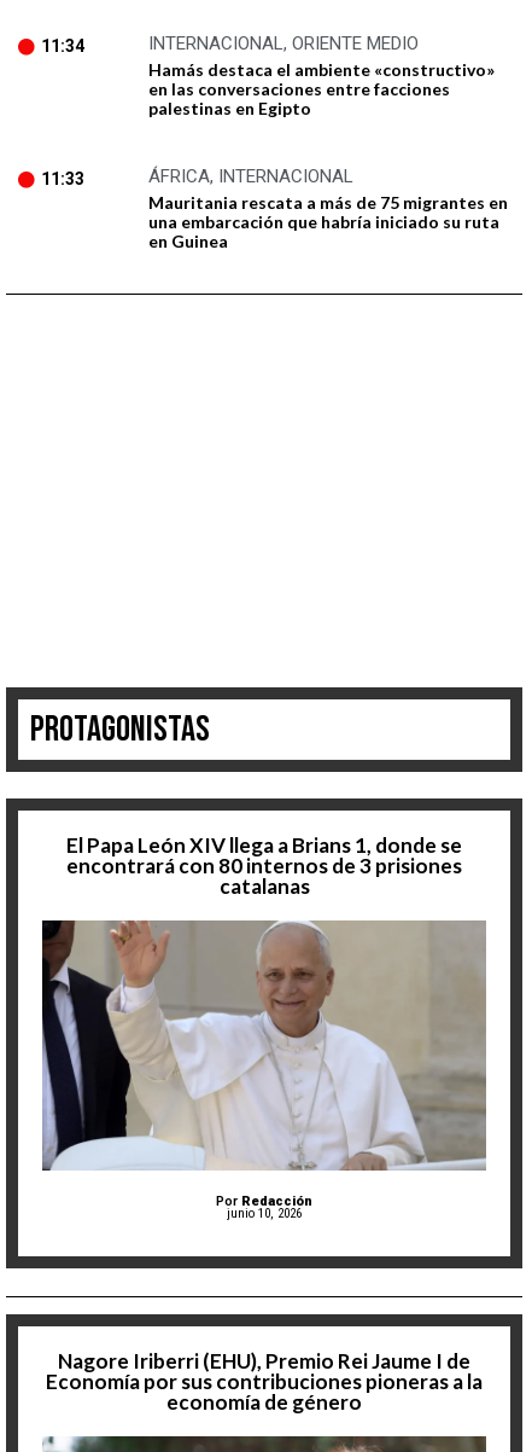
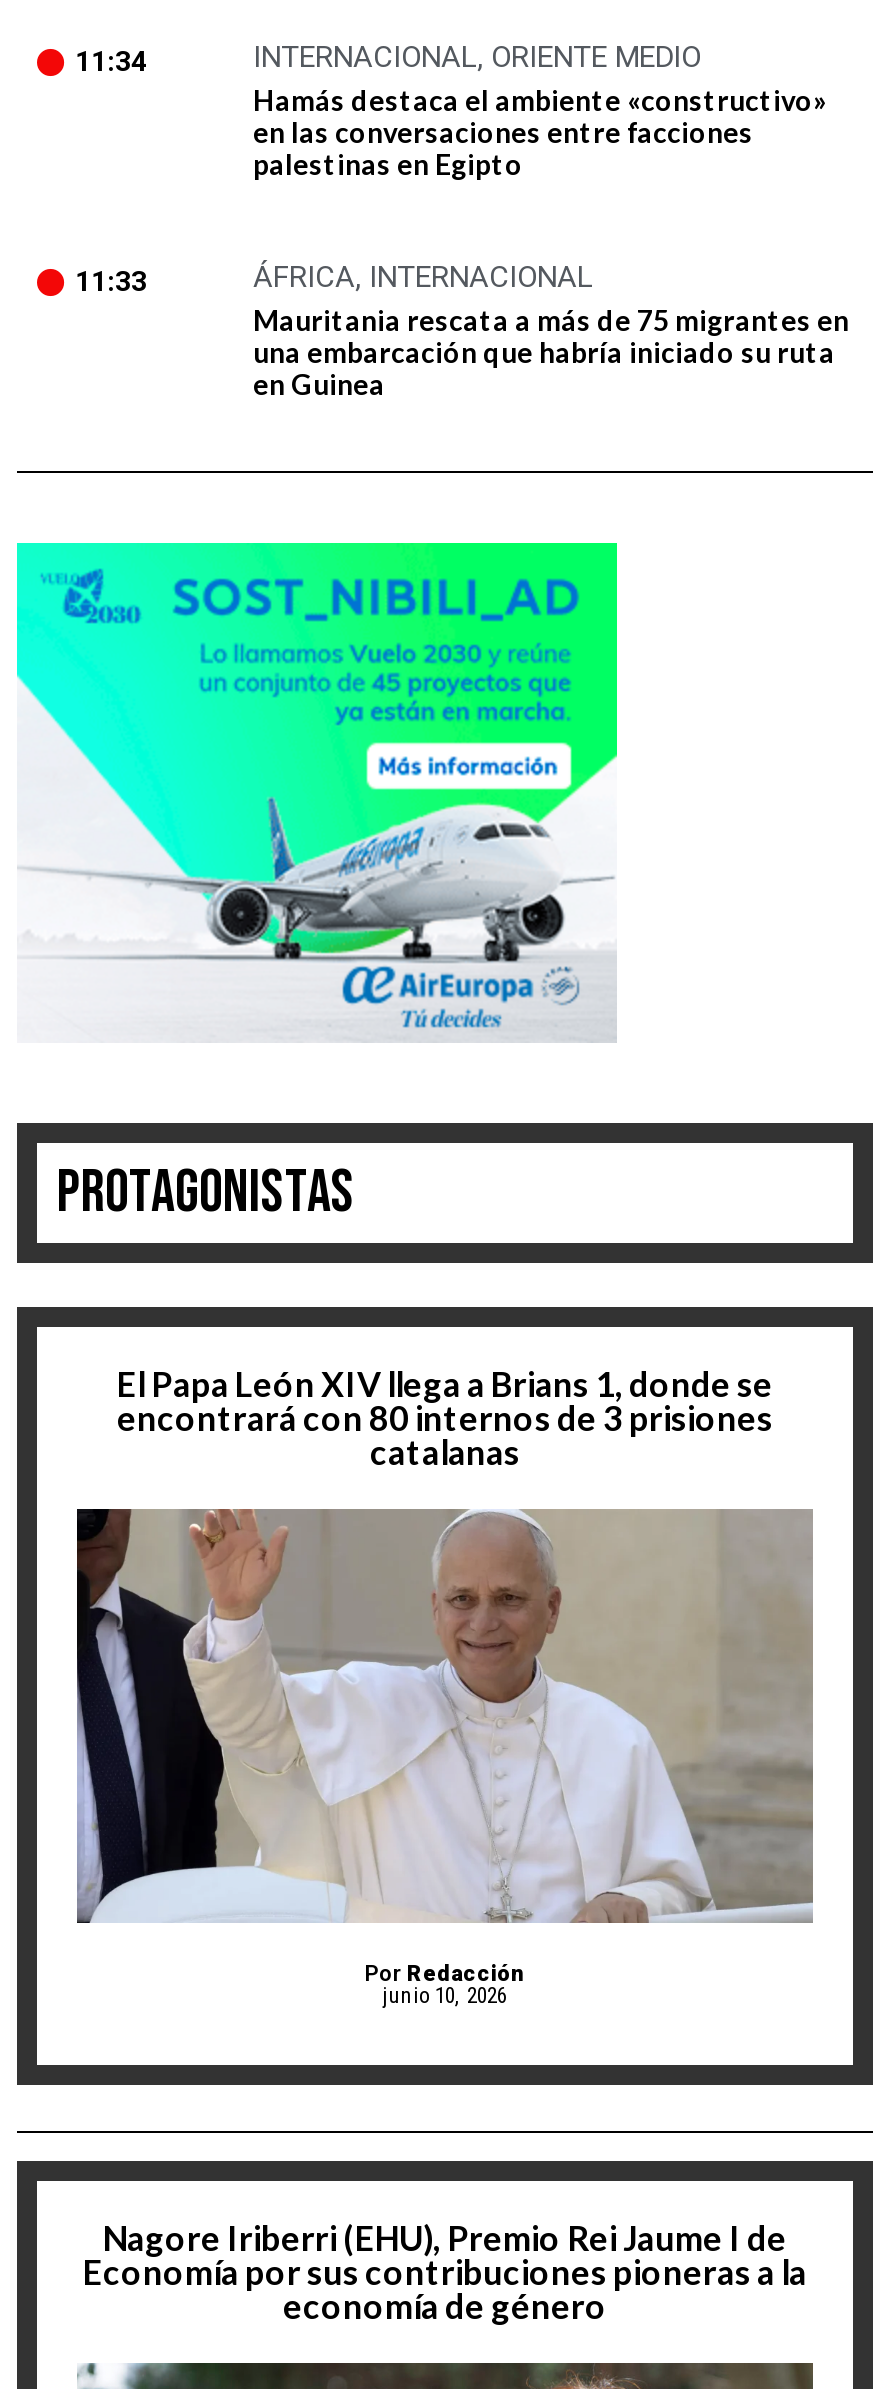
none -> [15,541,619,1043] [image]

